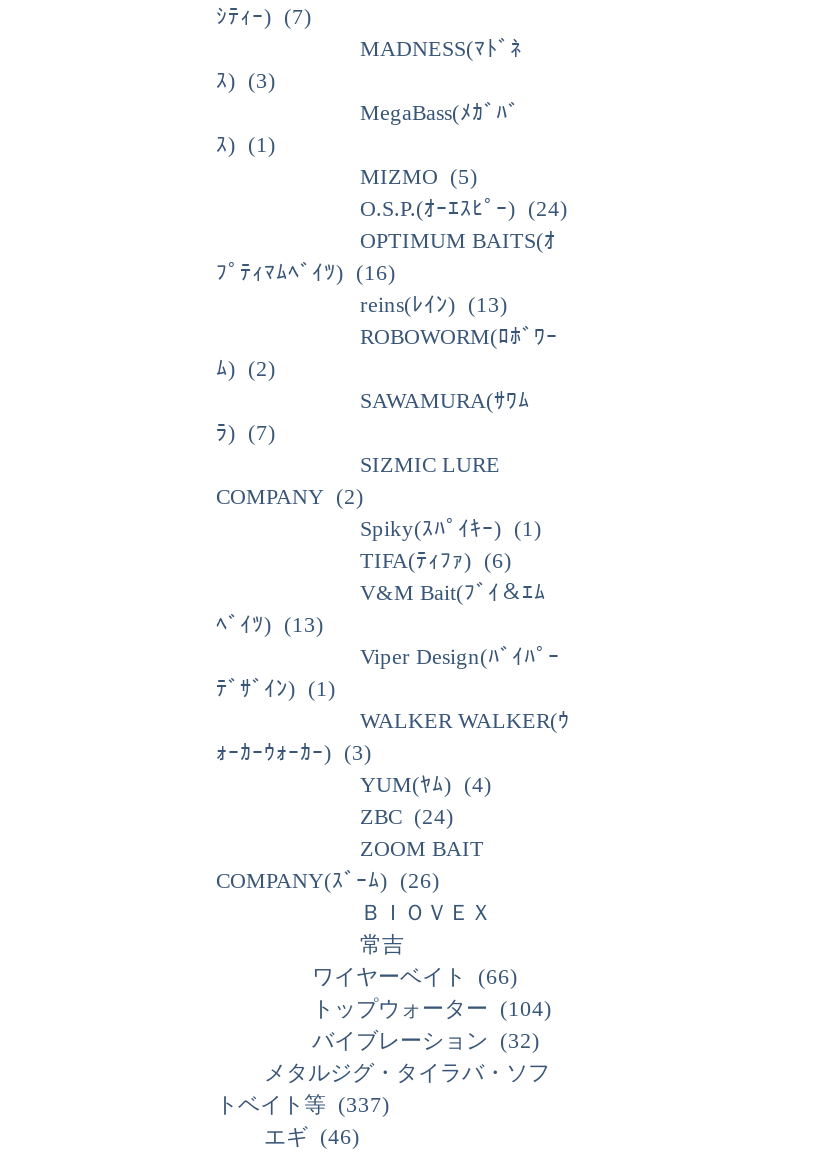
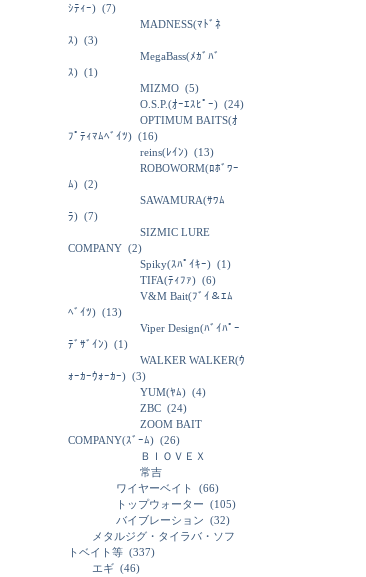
[312,996,552,1020] トップウォーター(104) -> [116,498,236,510] トップウォーター(105)

